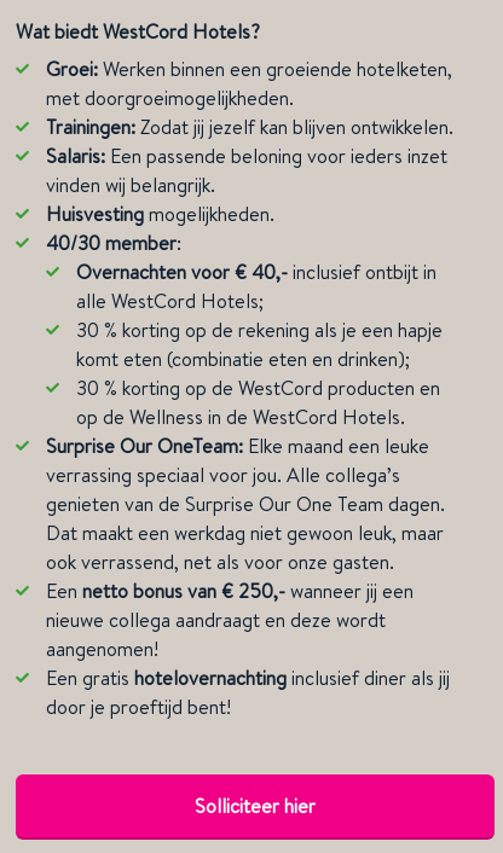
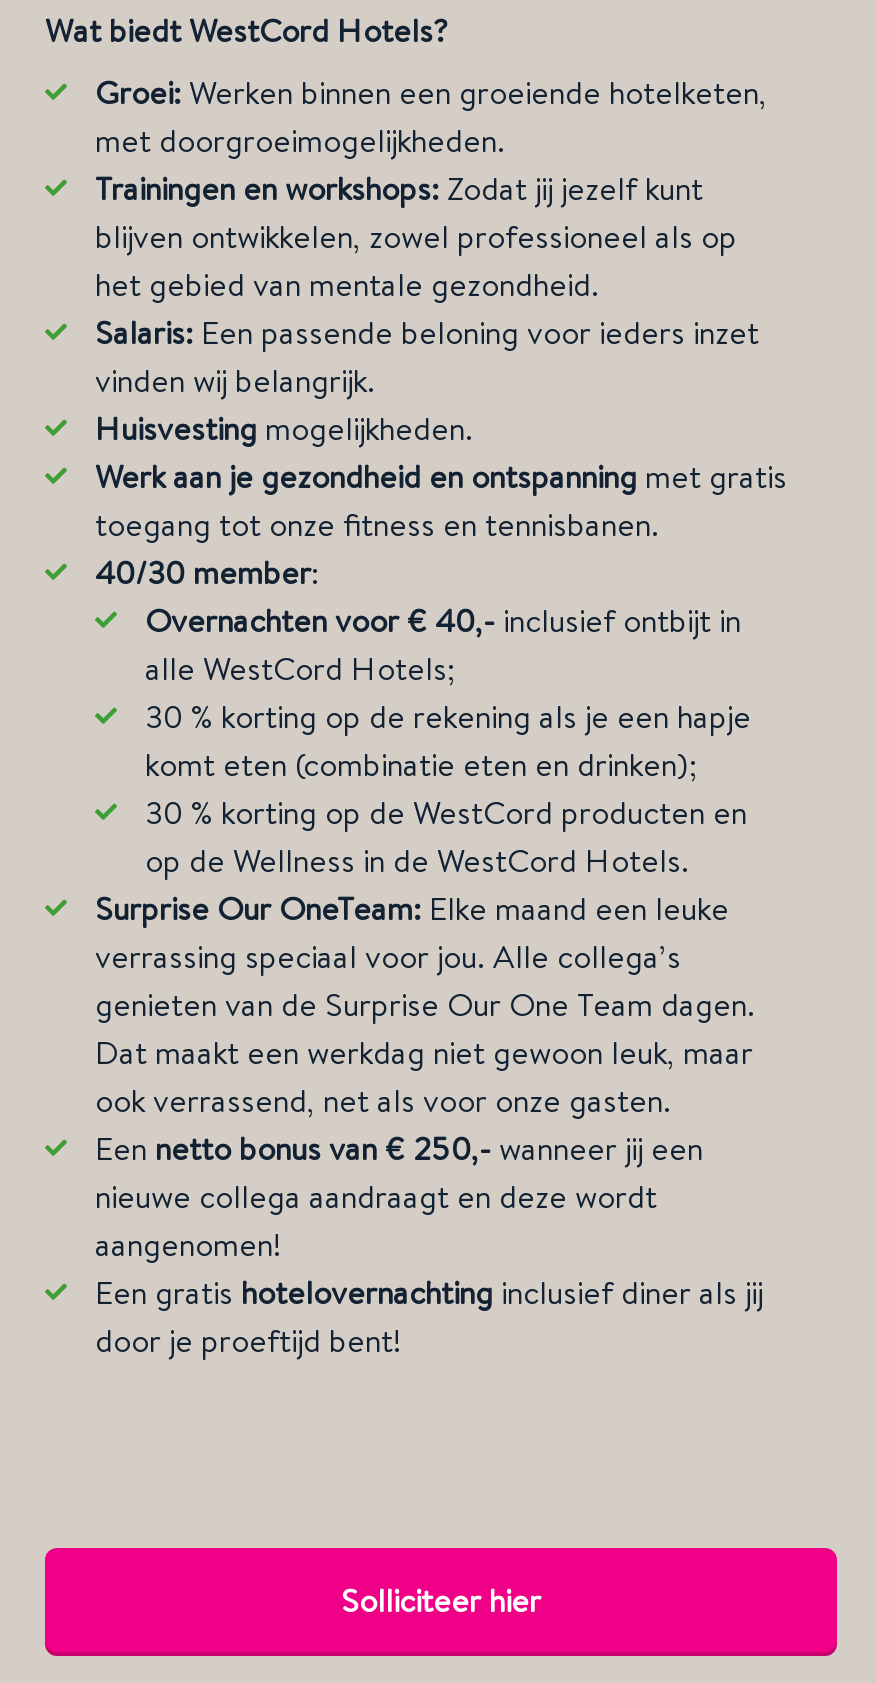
[46,114,453,140] Trainingen: Zodat jij jezelf kan blijven ontwikkelen. -> [95,166,737,306] Trainingen en workshops: Zodat jij jezelf kunt | blijven ontwikkelen, zowel professioneel als op | het gebied van mentale gezondheid.
none -> [95,454,787,546] Werk aan je gezondheid en ontspanning met gratis | toegang tot onze fitness en tennisbanen.

